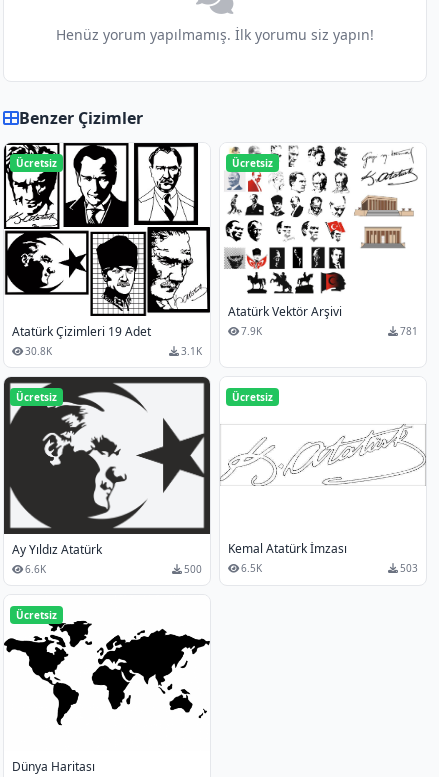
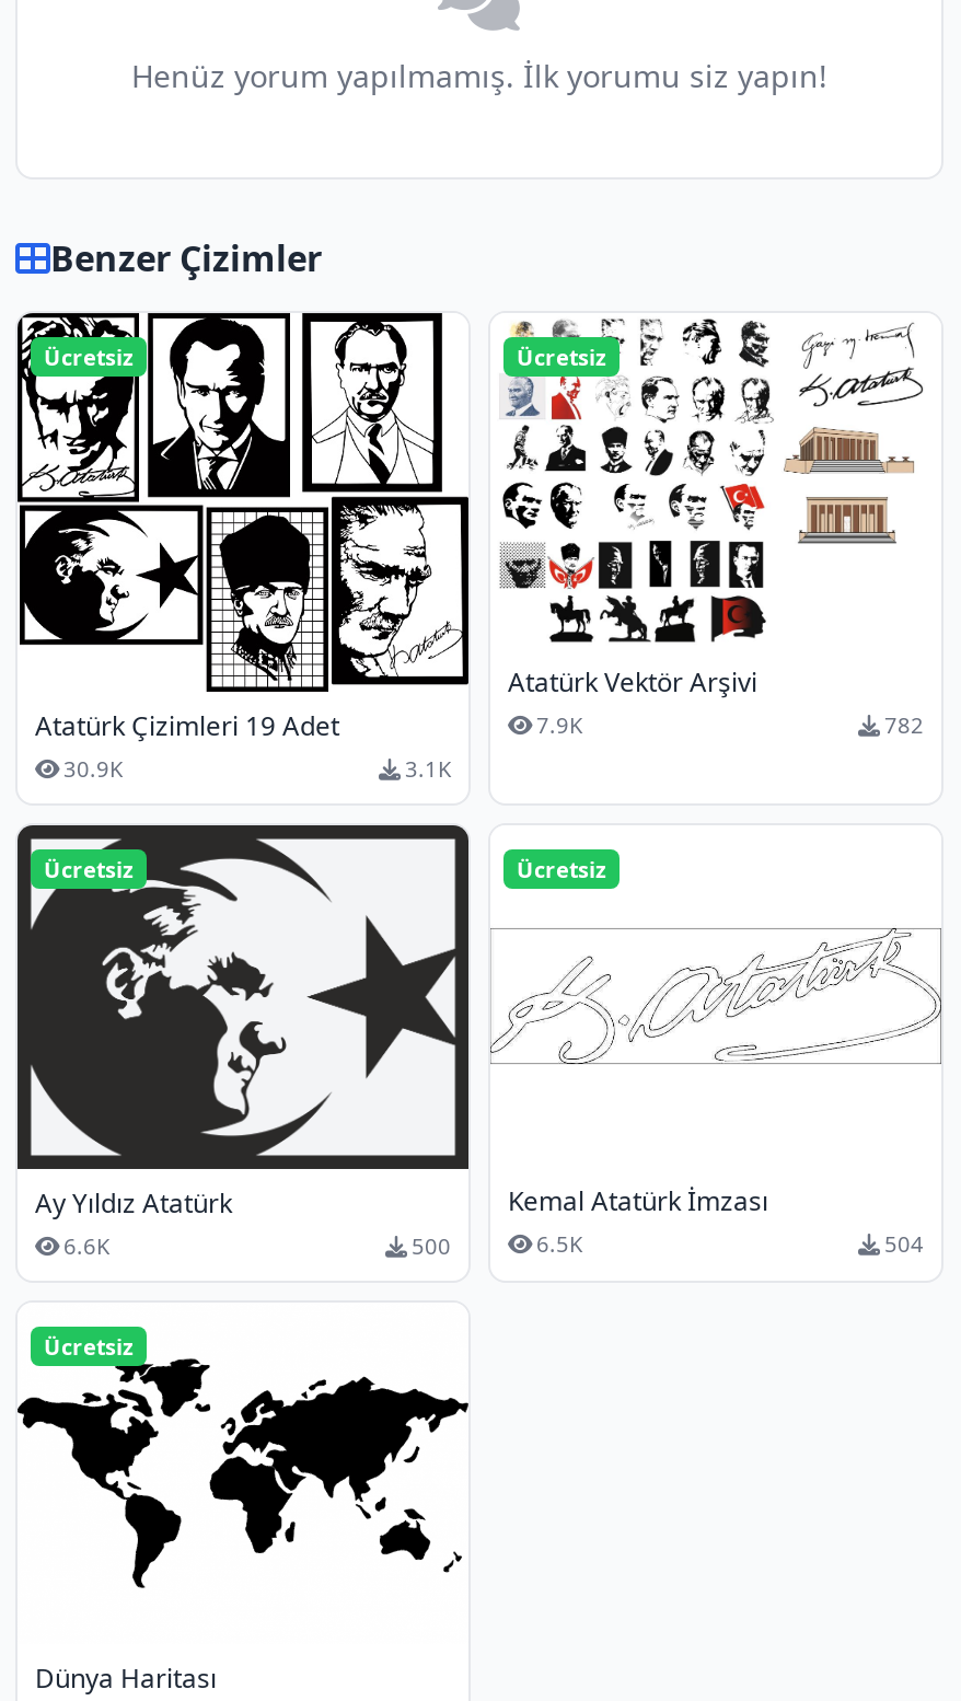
[400,324,418,338] 781 -> [884,709,924,740] 782
[25,344,52,358] 30.8K -> [63,753,123,784] 30.9K
[400,561,418,575] 503 -> [884,1228,924,1259] 504

